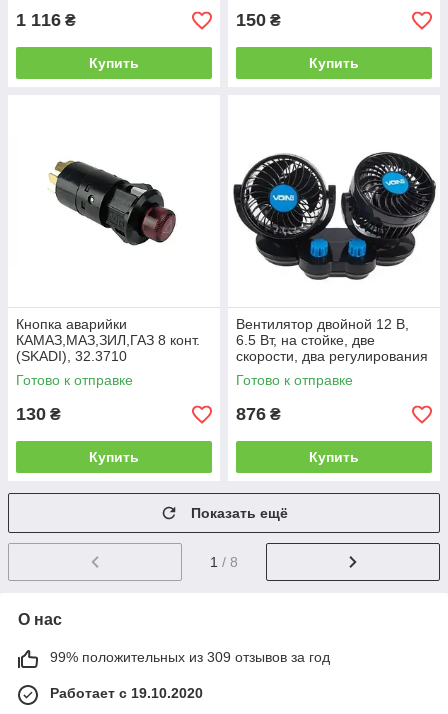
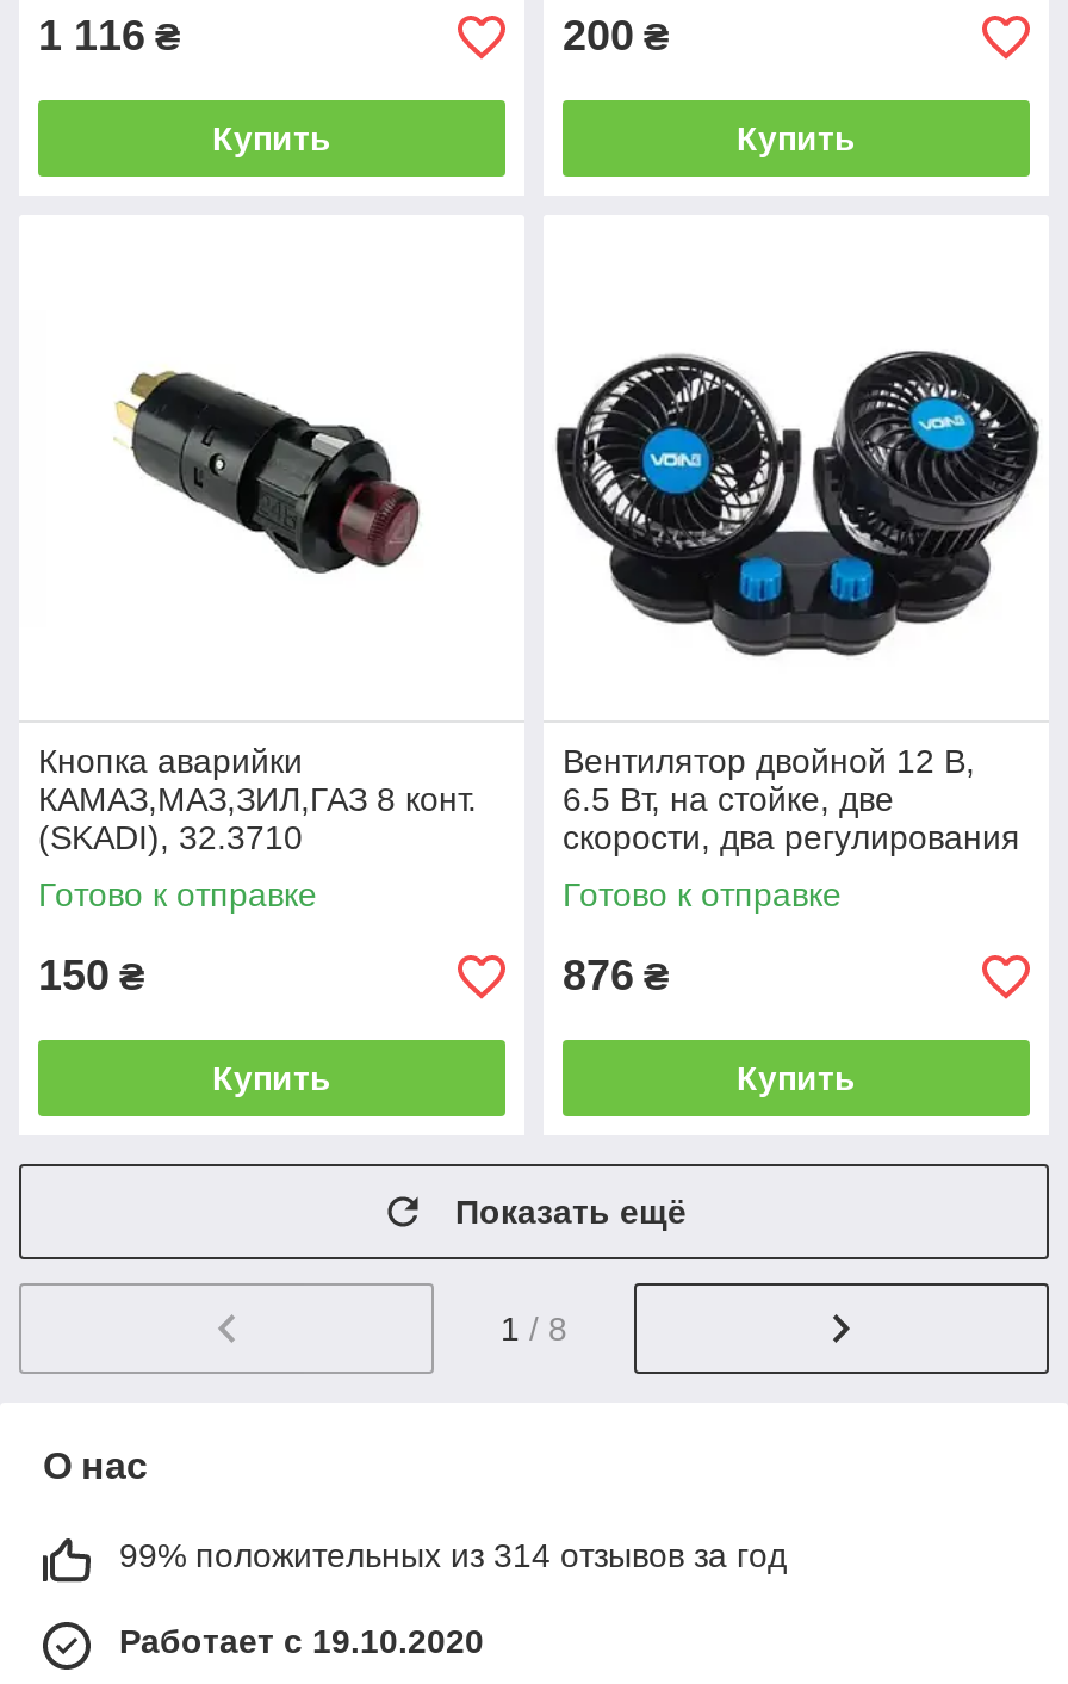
[236,10,281,30] 150 ₴ -> [563,12,670,60] 200 ₴
[16,404,61,424] 130 ₴ -> [38,952,145,1000] 150 ₴
[50,649,330,665] 99% положительных из 309 отзывов за год -> [119,1536,787,1575] 99% положительных из 314 отзывов за год

